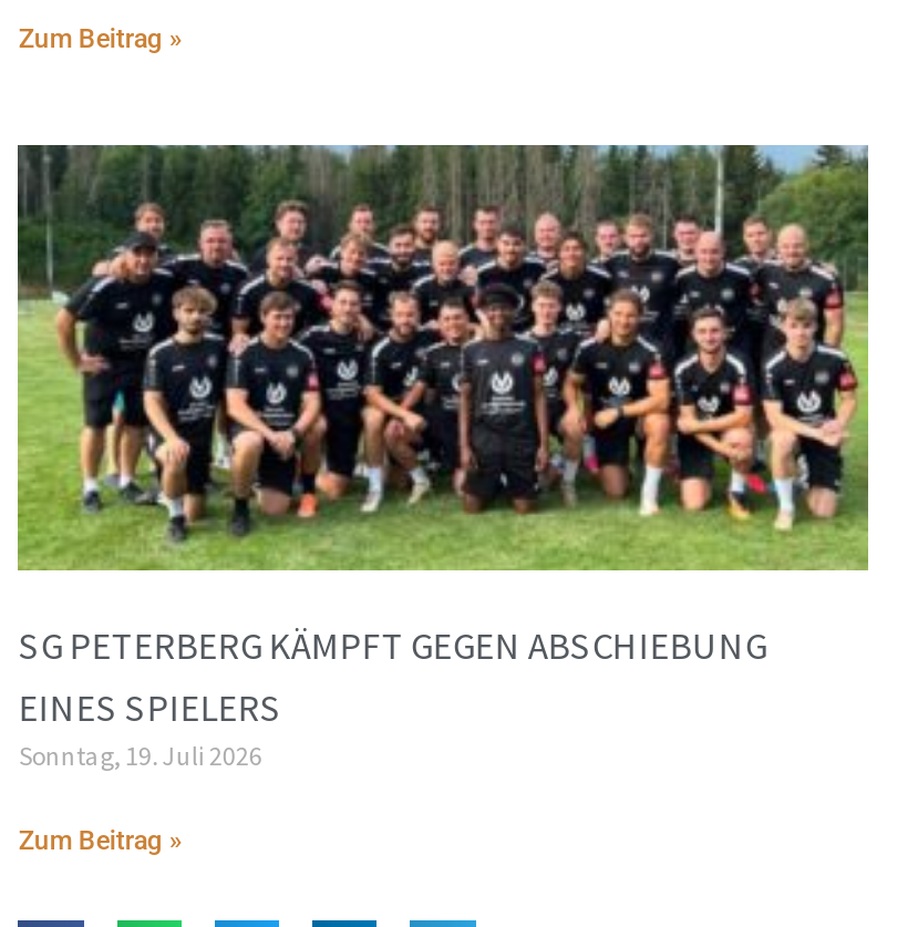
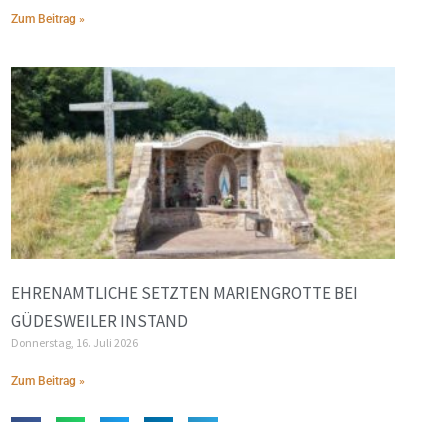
[16,143,870,772] [image] | SG PETERBERG KÄMPFT GEGEN ABSCHIEBUNG | EINES SPIELERS | Sonntag, 19. Juli 2026 -> [10,67,395,350] [image] | EHRENAMTLICHE SETZTEN MARIENGROTTE BEI | GÜDESWEILER INSTAND | Donnerstag, 16. Juli 2026

